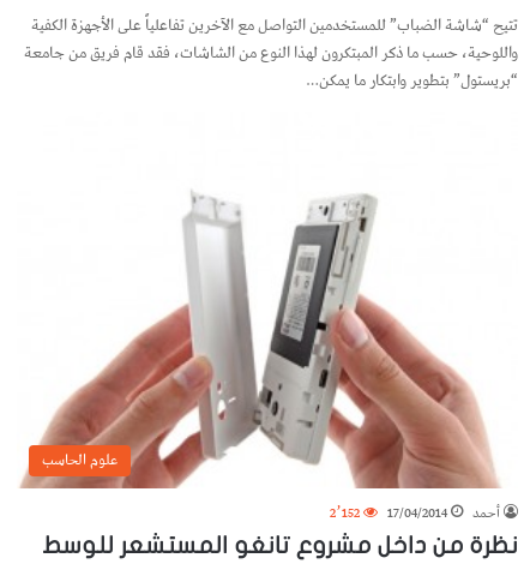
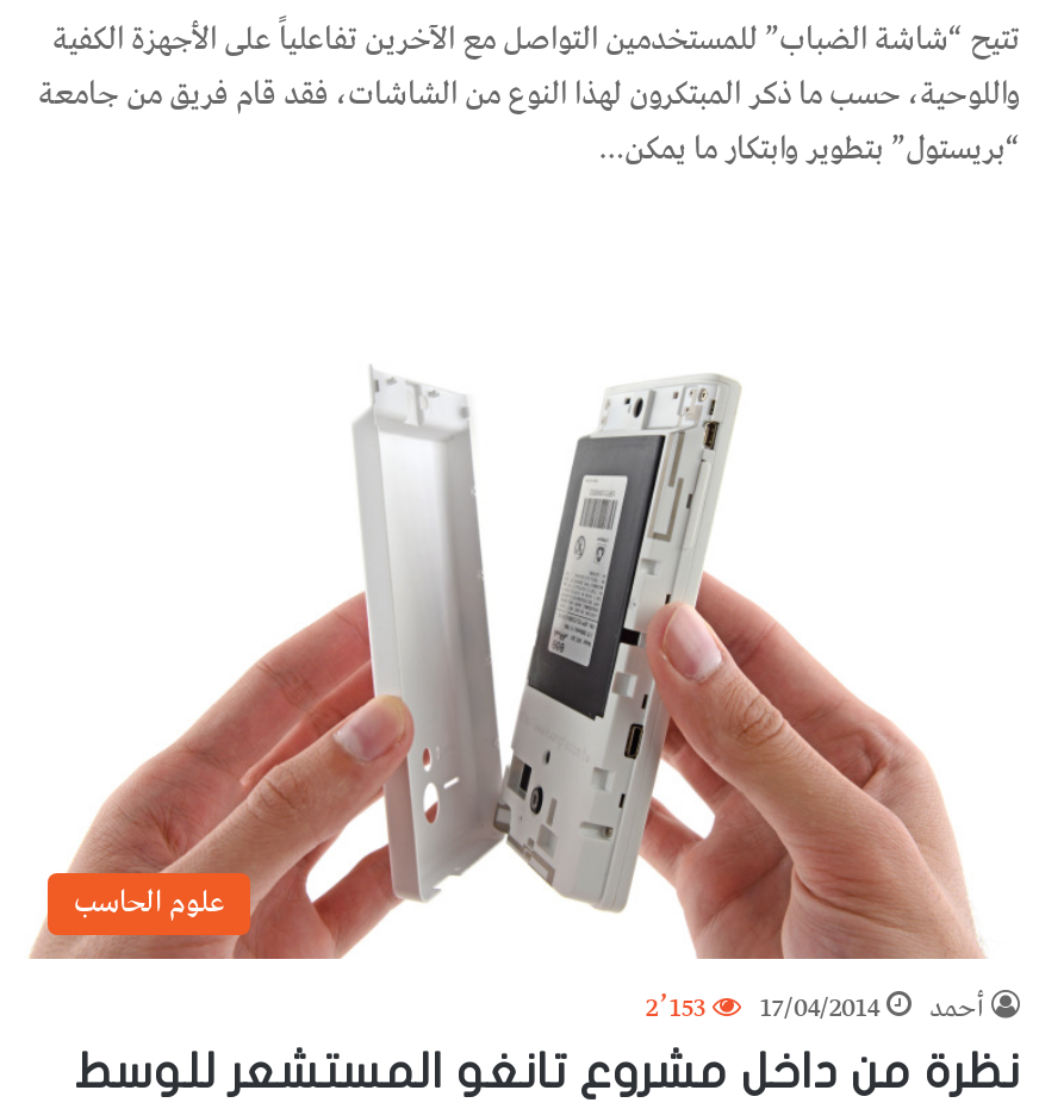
[330,500,500,525] أحمد 17/04/2014 2٬152 -> [646,983,984,1033] أحمد 17/04/2014 2٬153

